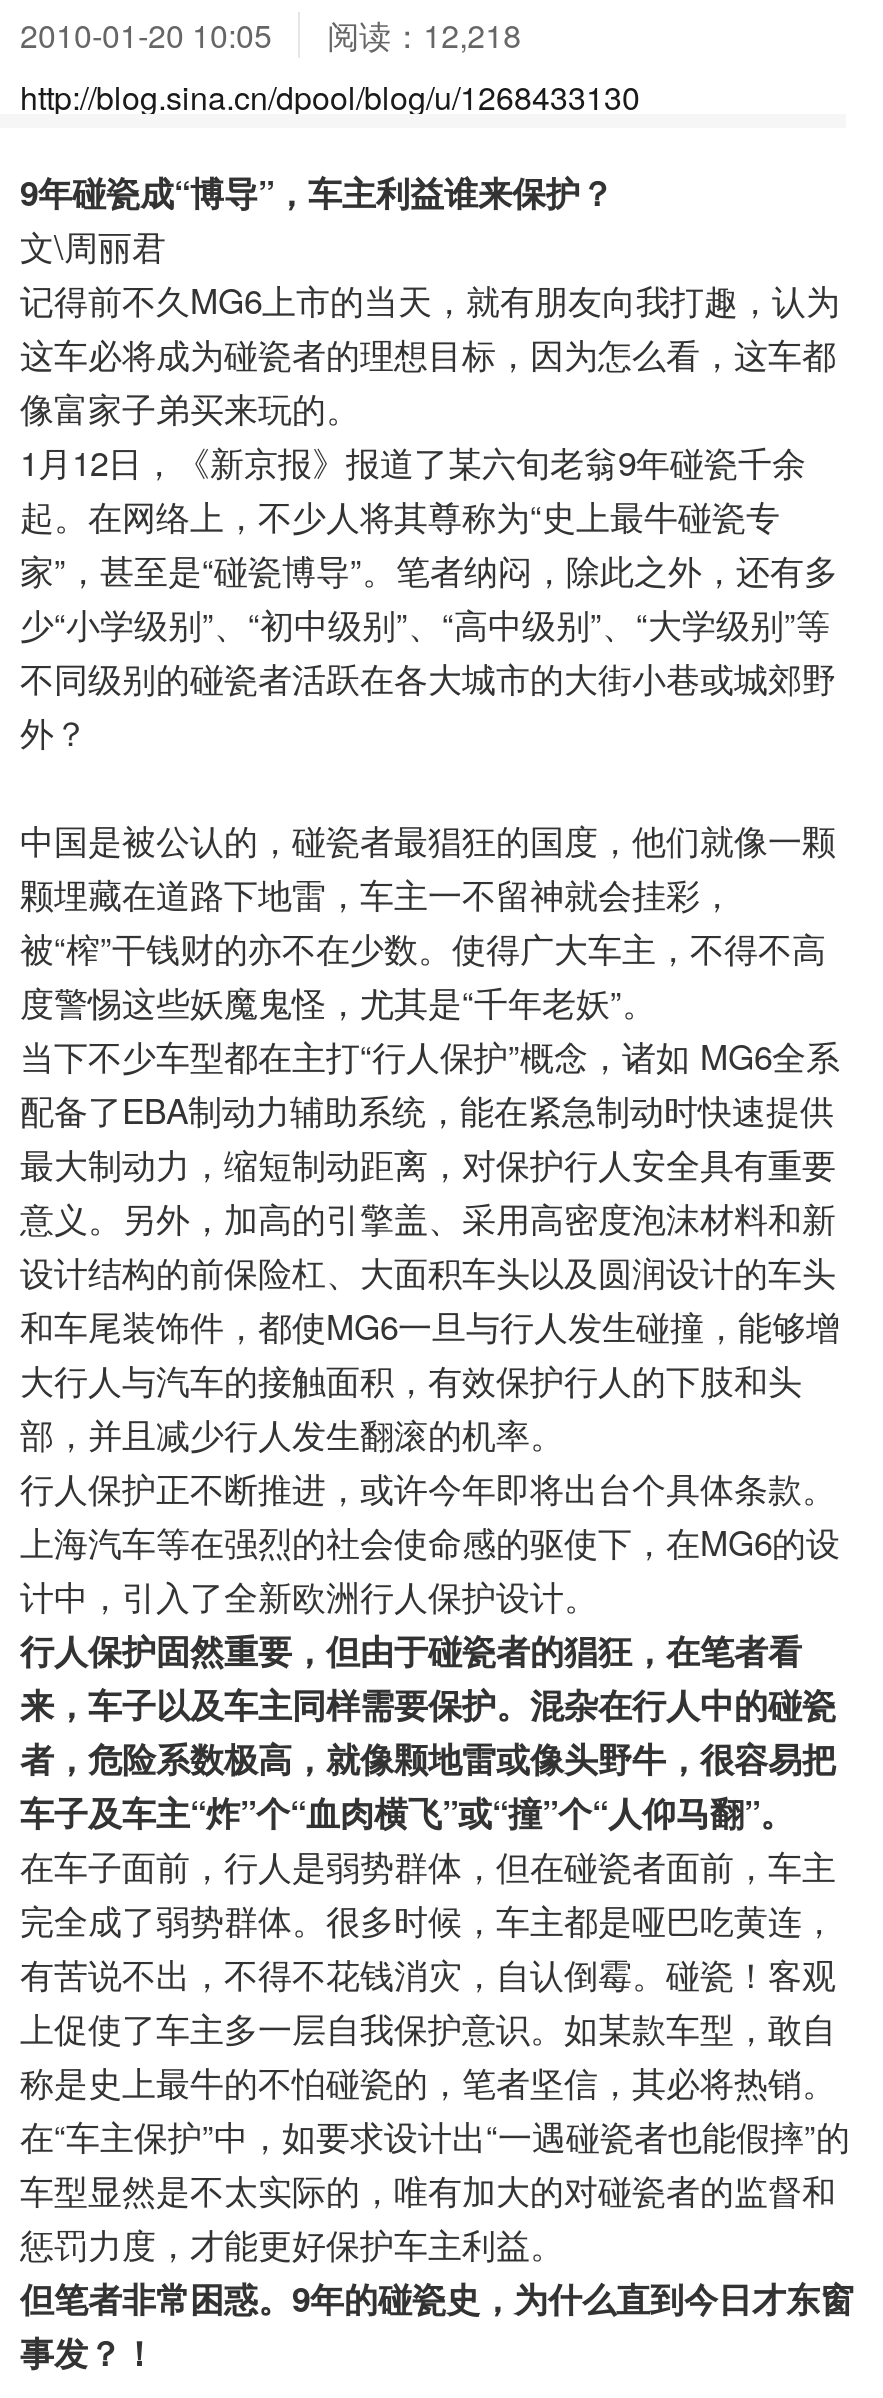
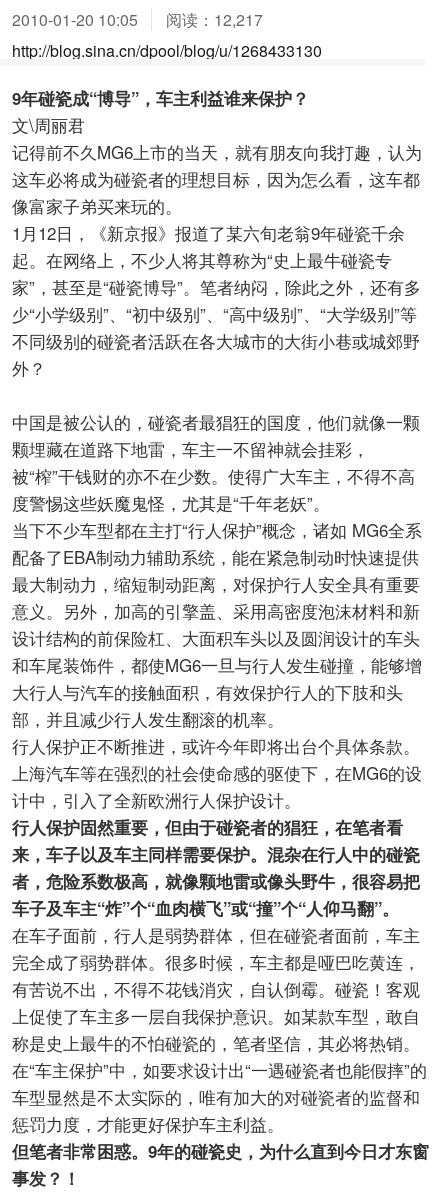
[20,12,521,58] 2010-01-20 10:05 阅读：12,218 -> [12,8,263,31] 2010-01-20 10:05 阅读：12,217

